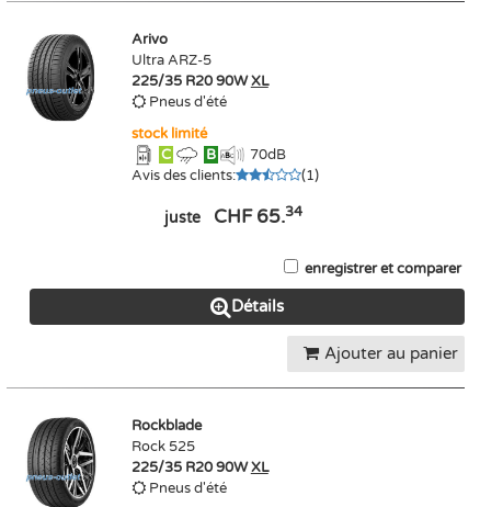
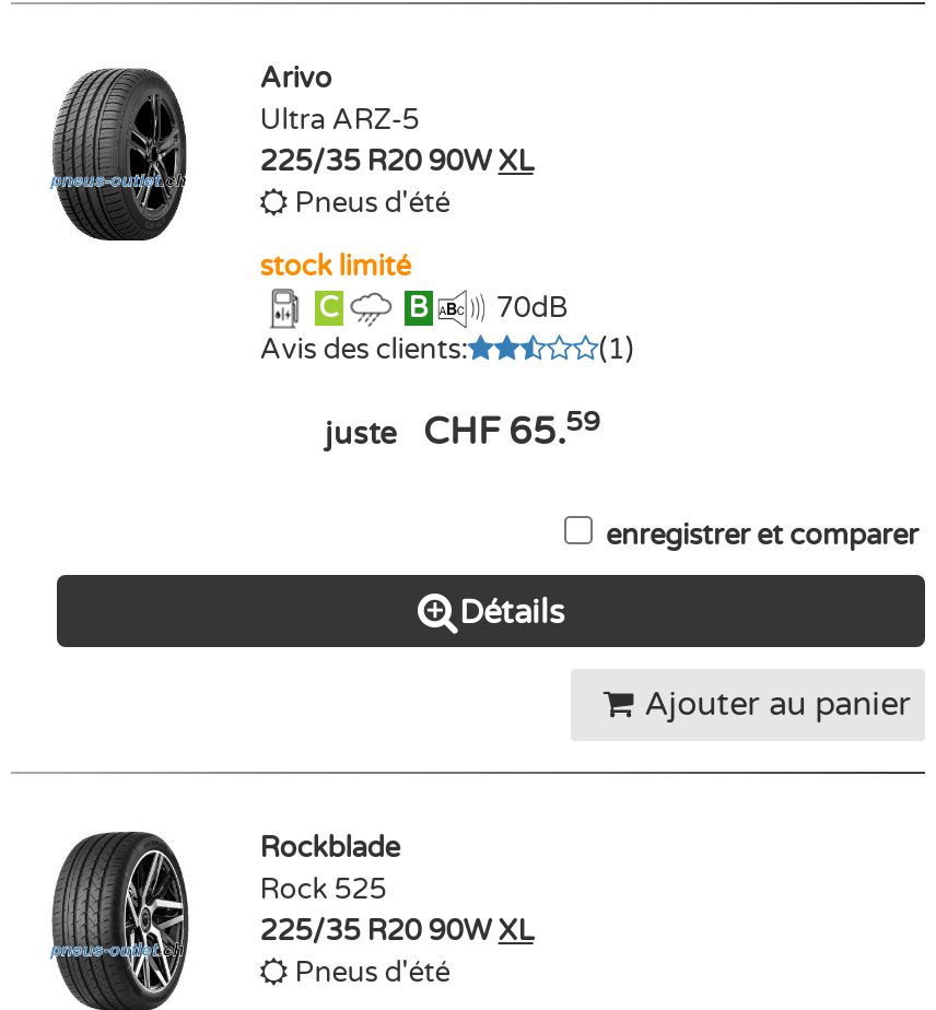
[164,203,302,228] juste CHF 65.34 -> [325,404,600,455] juste CHF 65.59

